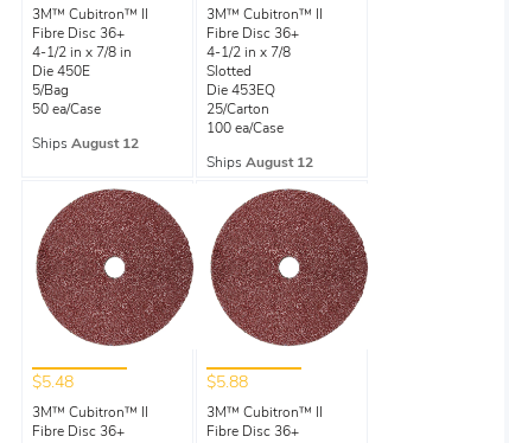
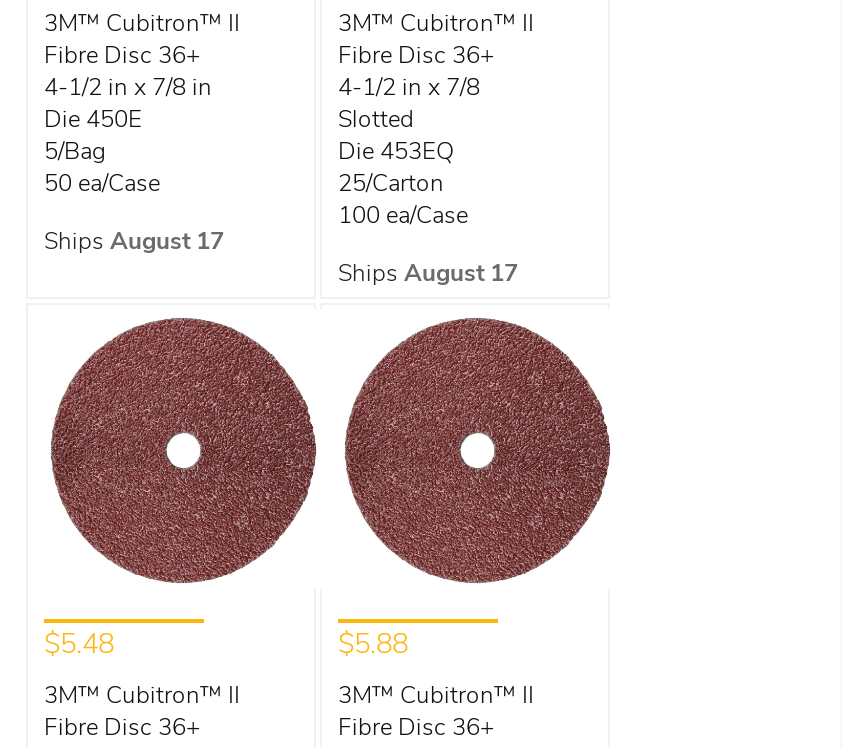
[32,138,139,152] Ships August 12 -> [44,232,224,256] Ships August 17
[206,157,313,171] Ships August 12 -> [338,264,518,288] Ships August 17

